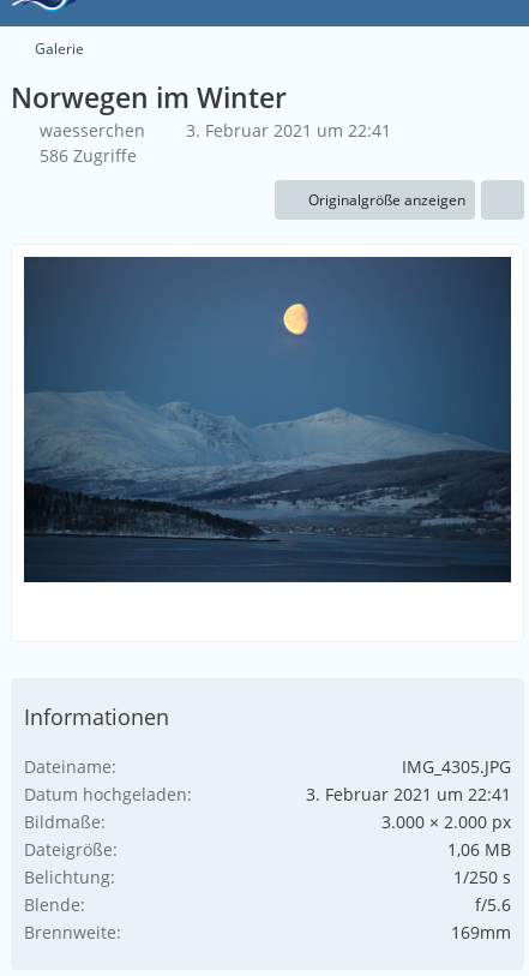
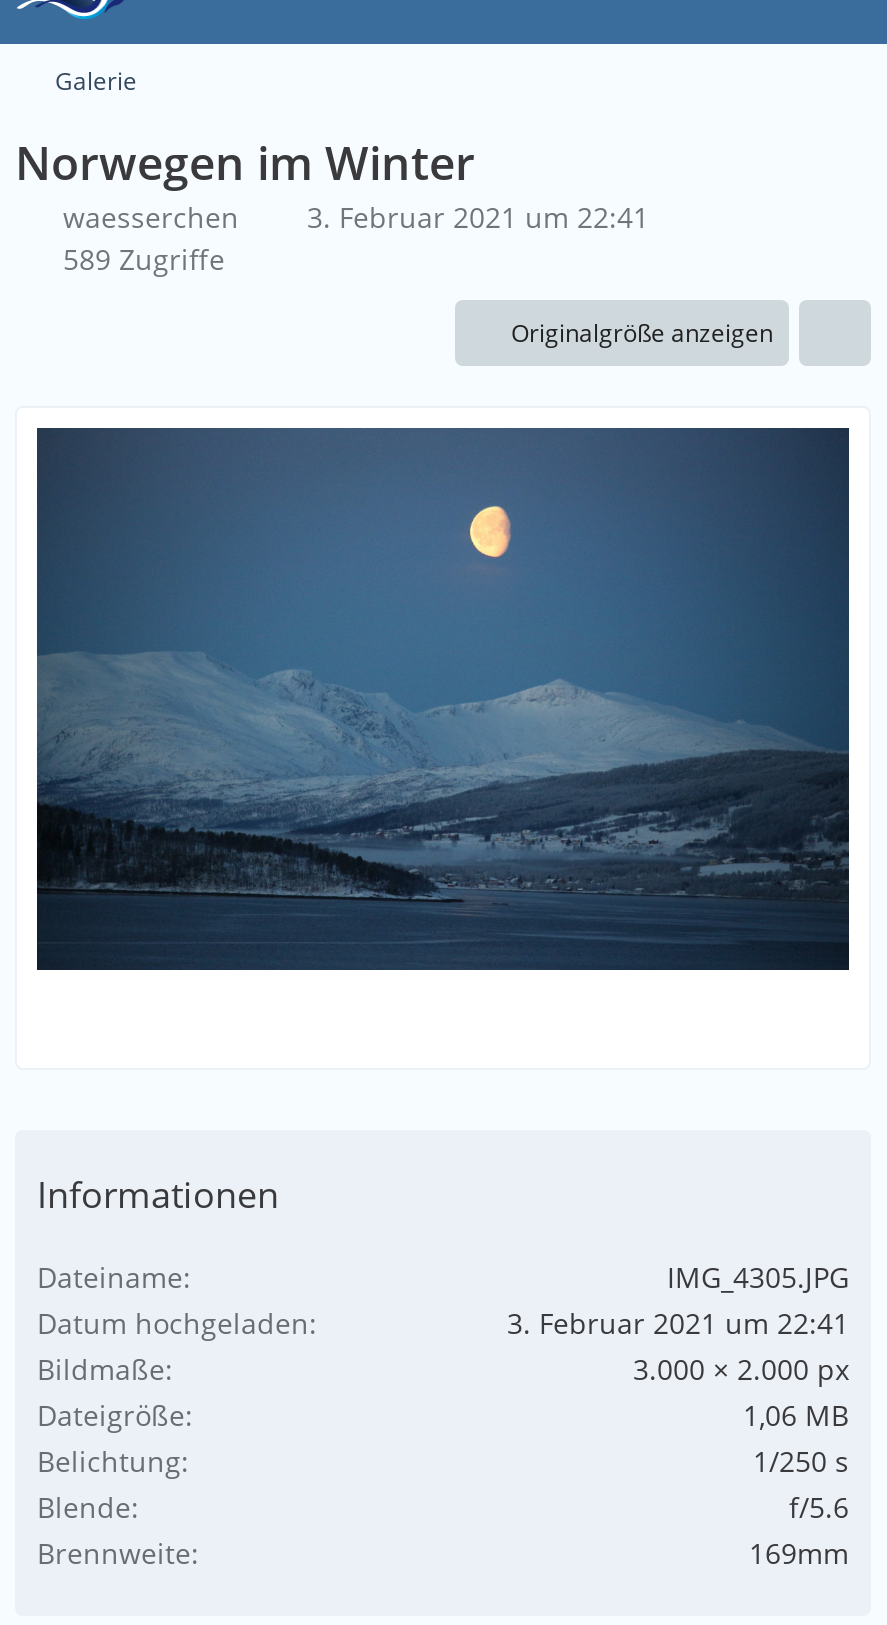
[35,144,137,167] 586 Zugriffe -> [55,240,225,278] 589 Zugriffe

